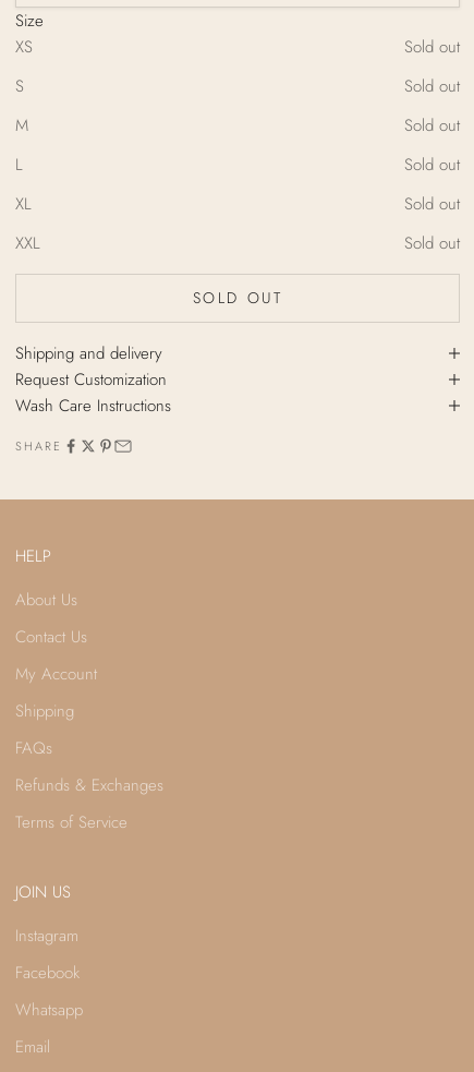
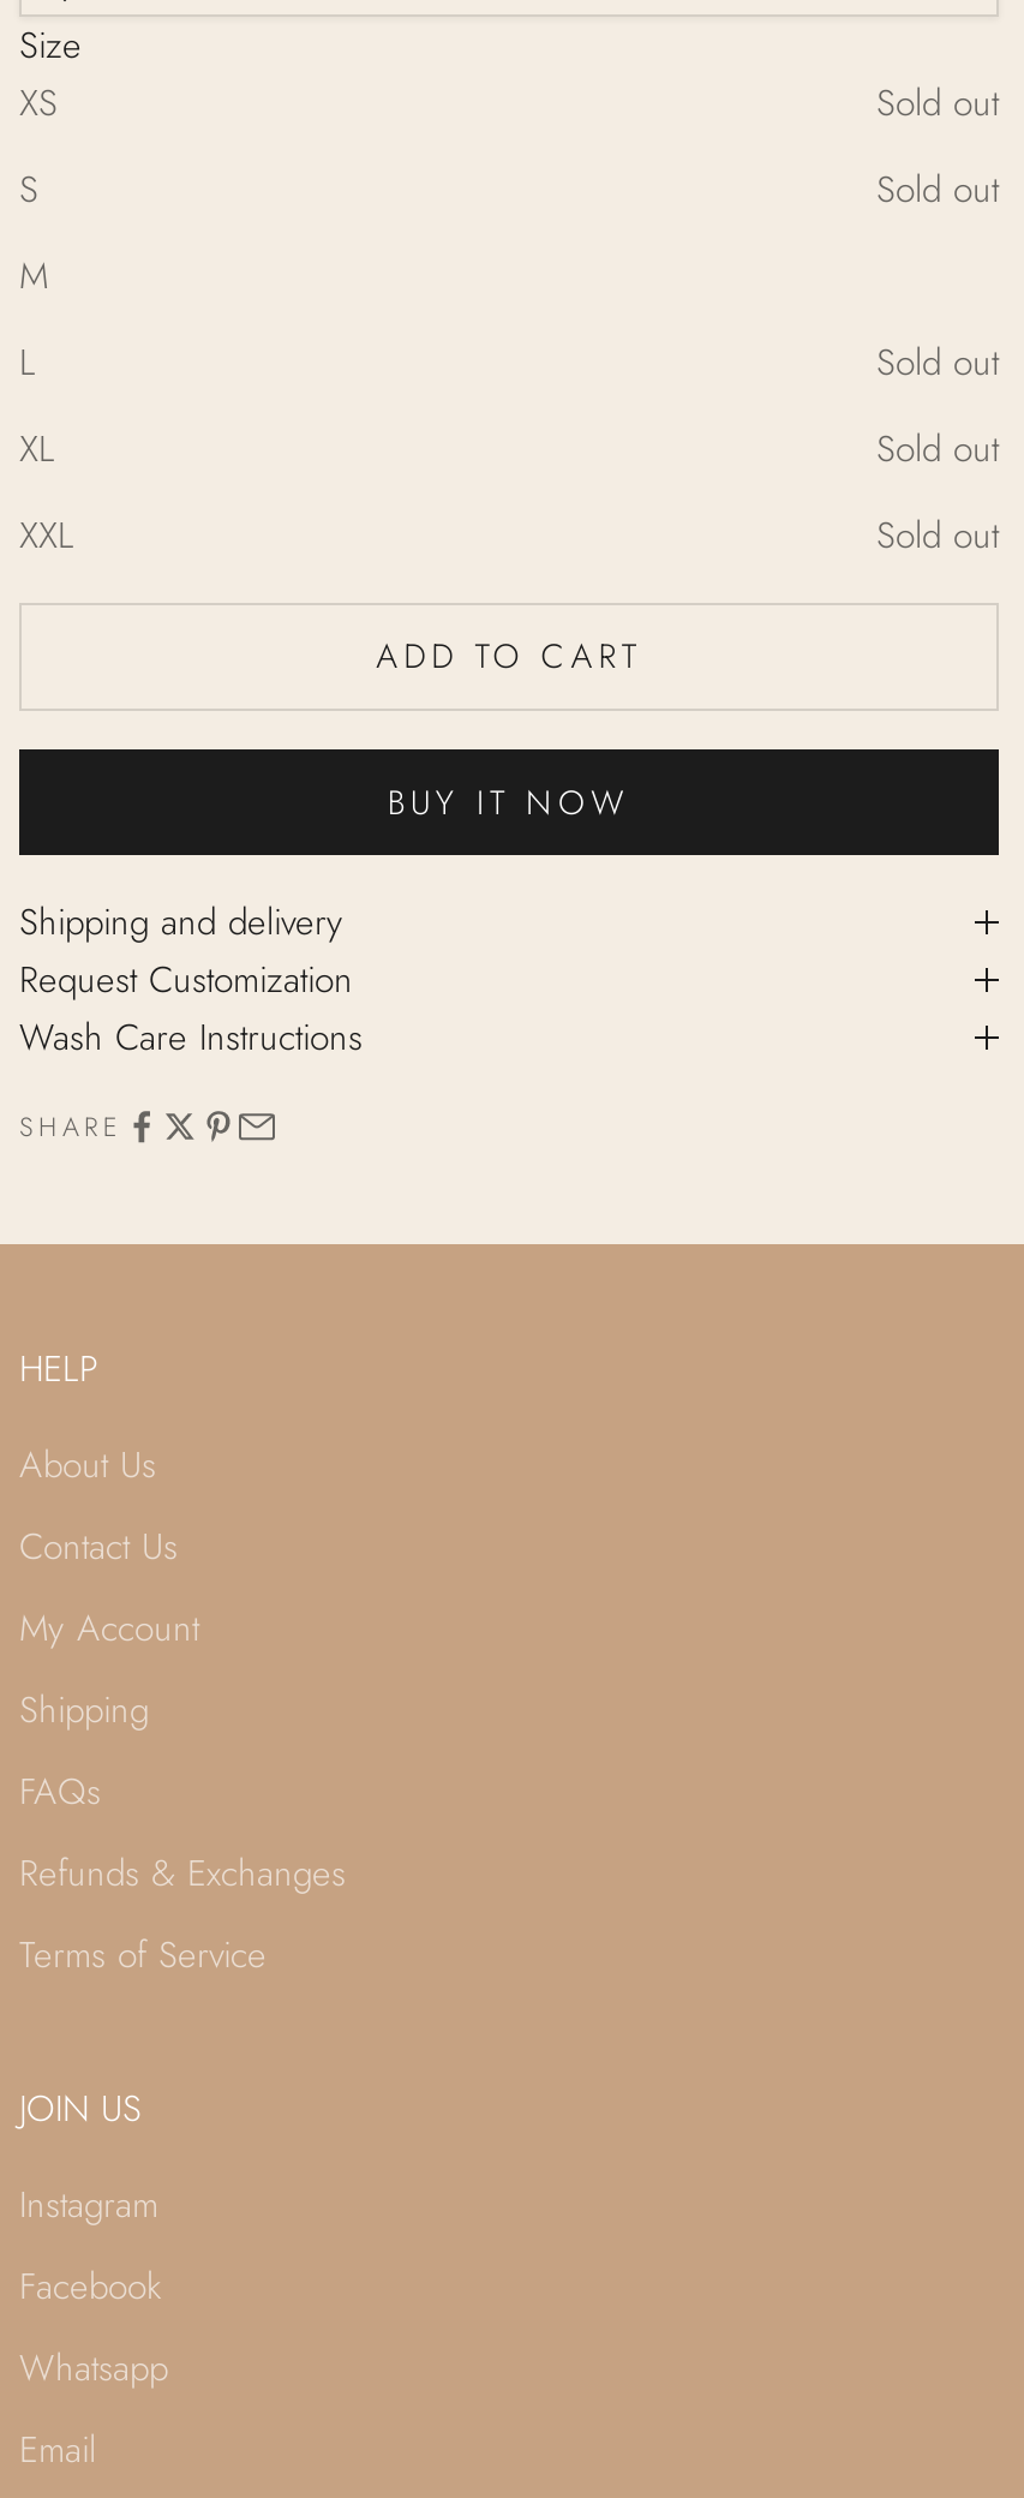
[404,113,460,137] Sold out -> none
[193,287,282,309] SOLD OUT -> [376,632,642,826] ADD TO CART | BUY IT NOW

